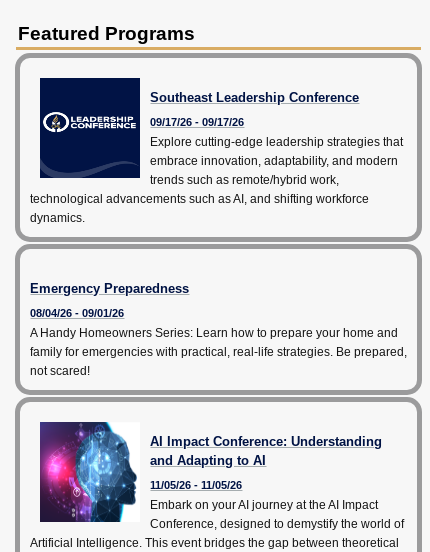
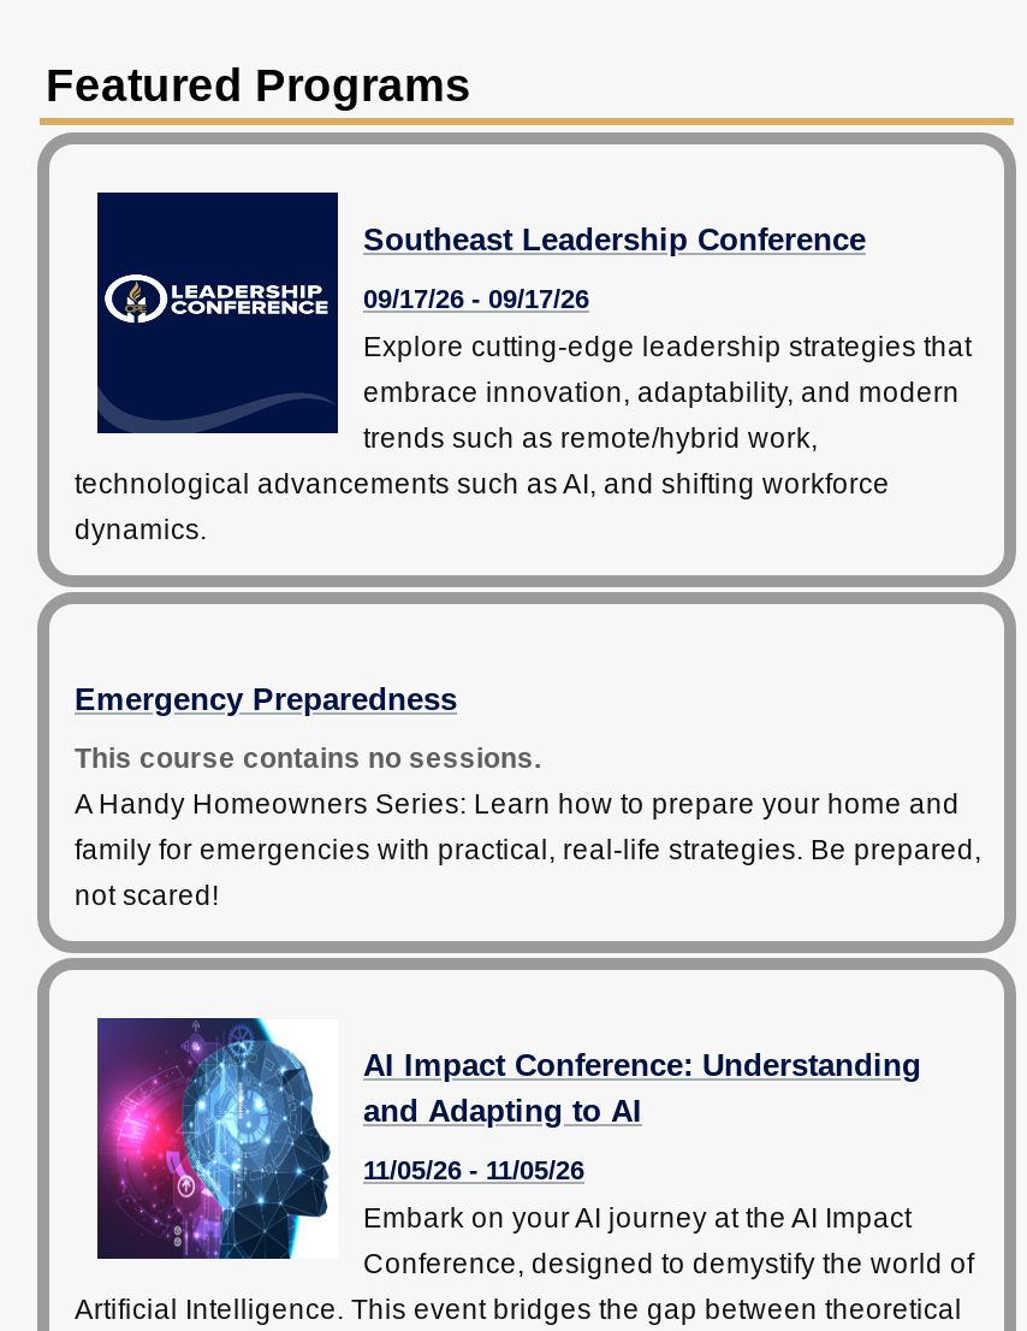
[30,307,124,319] 08/04/26 - 09/01/26 -> [75,741,541,772] This course contains no sessions.

